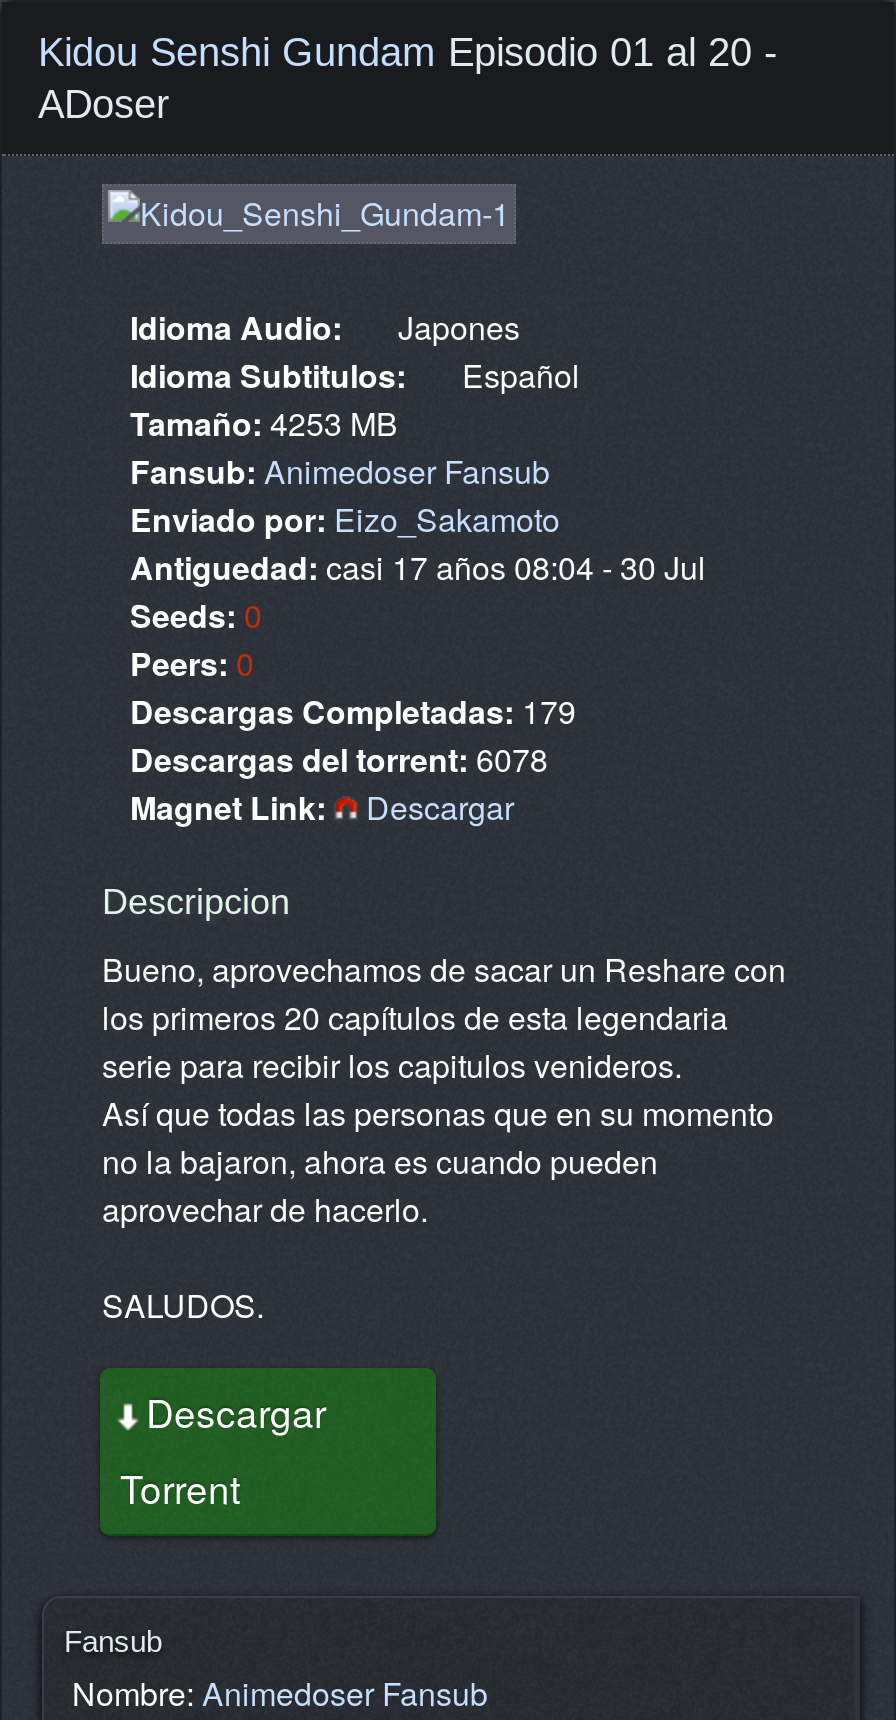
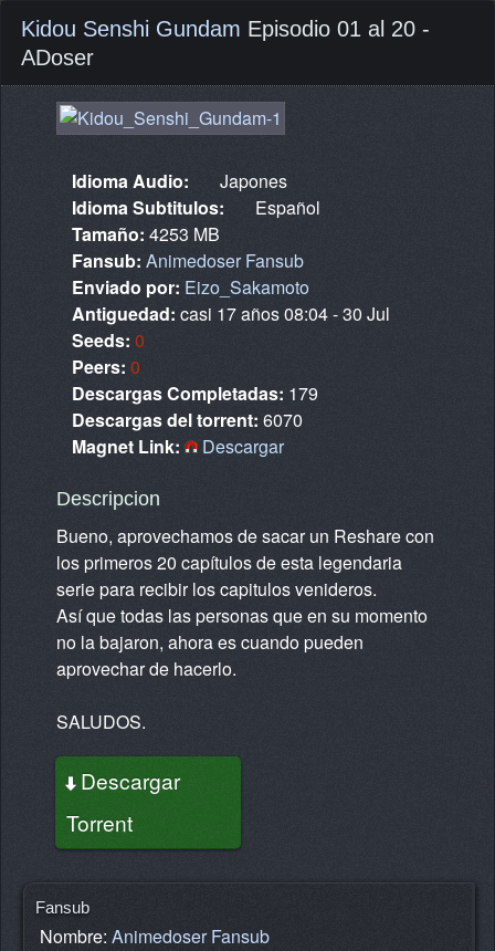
[130,736,548,782] Descargas del torrent: 6078 -> [72,407,303,432] Descargas del torrent: 6070

